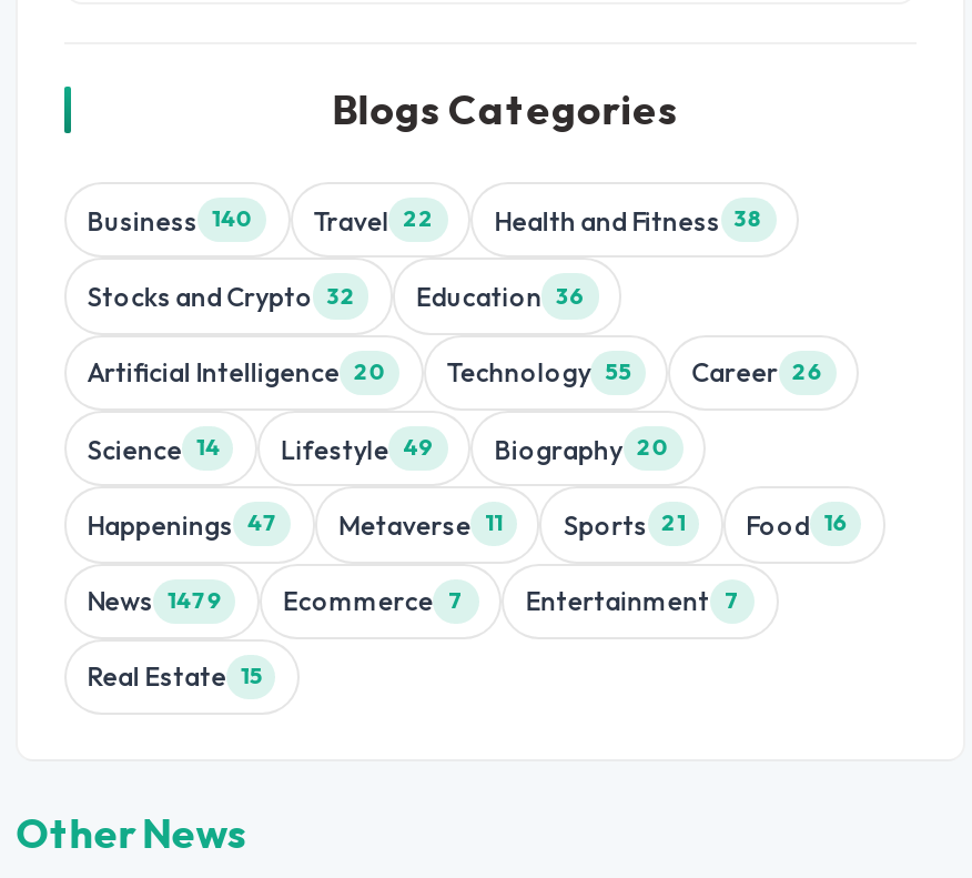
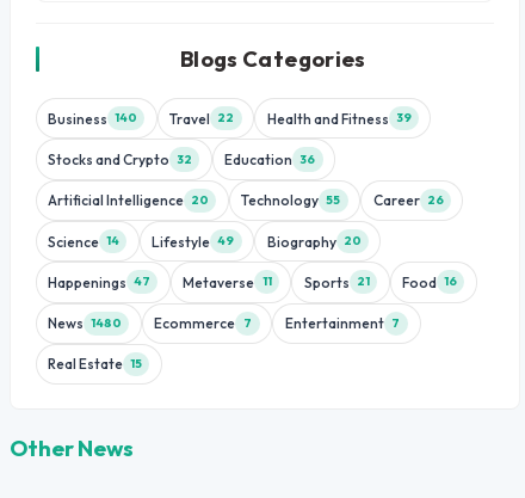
[494,204,763,237] Health and Fitness 38 -> [267,110,411,127] Health and Fitness 39
[87,584,740,617] News 1479 Ecommerce 7 Entertainment 7 -> [48,314,400,332] News 1480 Ecommerce 7 Entertainment 7

